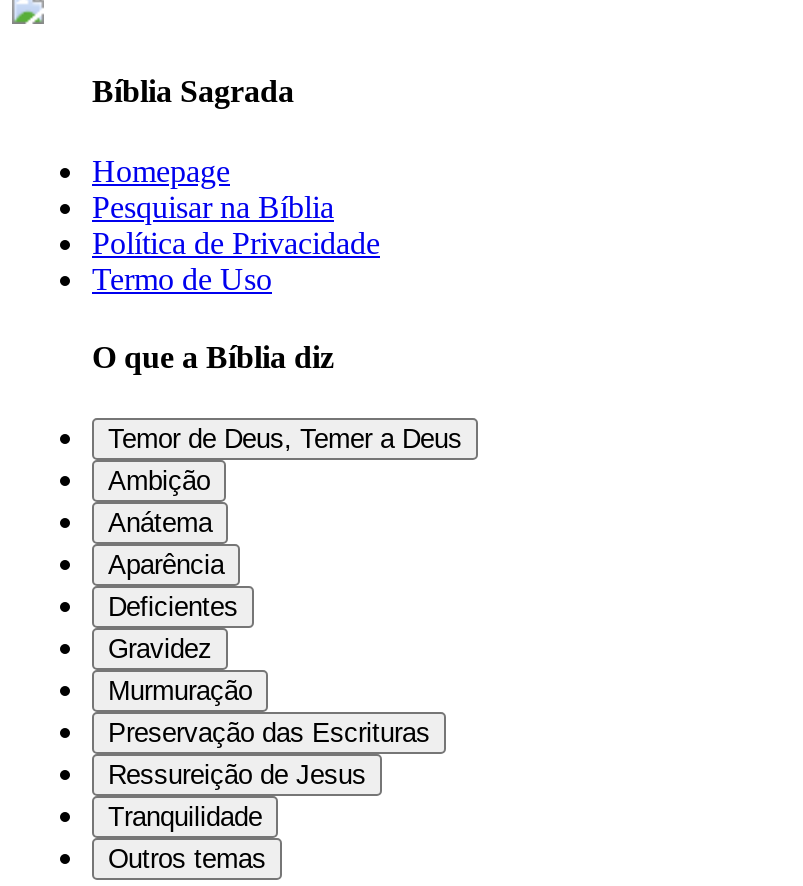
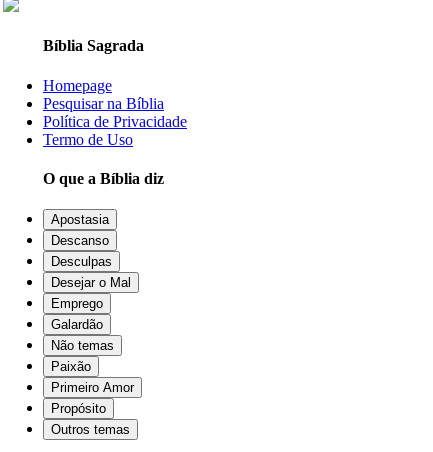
[108,424,462,832] Temor de Deus, Temer a Deus | Ambição | Anátema | Aparência | Deficientes | Gravidez | Murmuração | Preservação das Escrituras | Ressureição de Jesus | Tranquilidade -> [51,212,134,416] Apostasia | Descanso | Desculpas | Desejar o Mal | Emprego | Galardão | Não temas | Paixão | Primeiro Amor | Propósito

